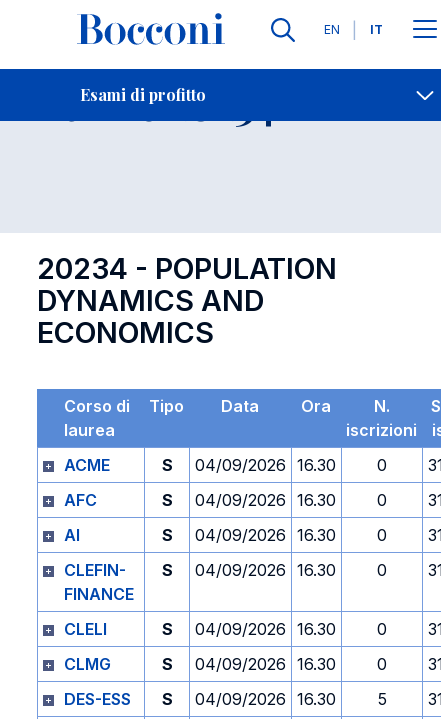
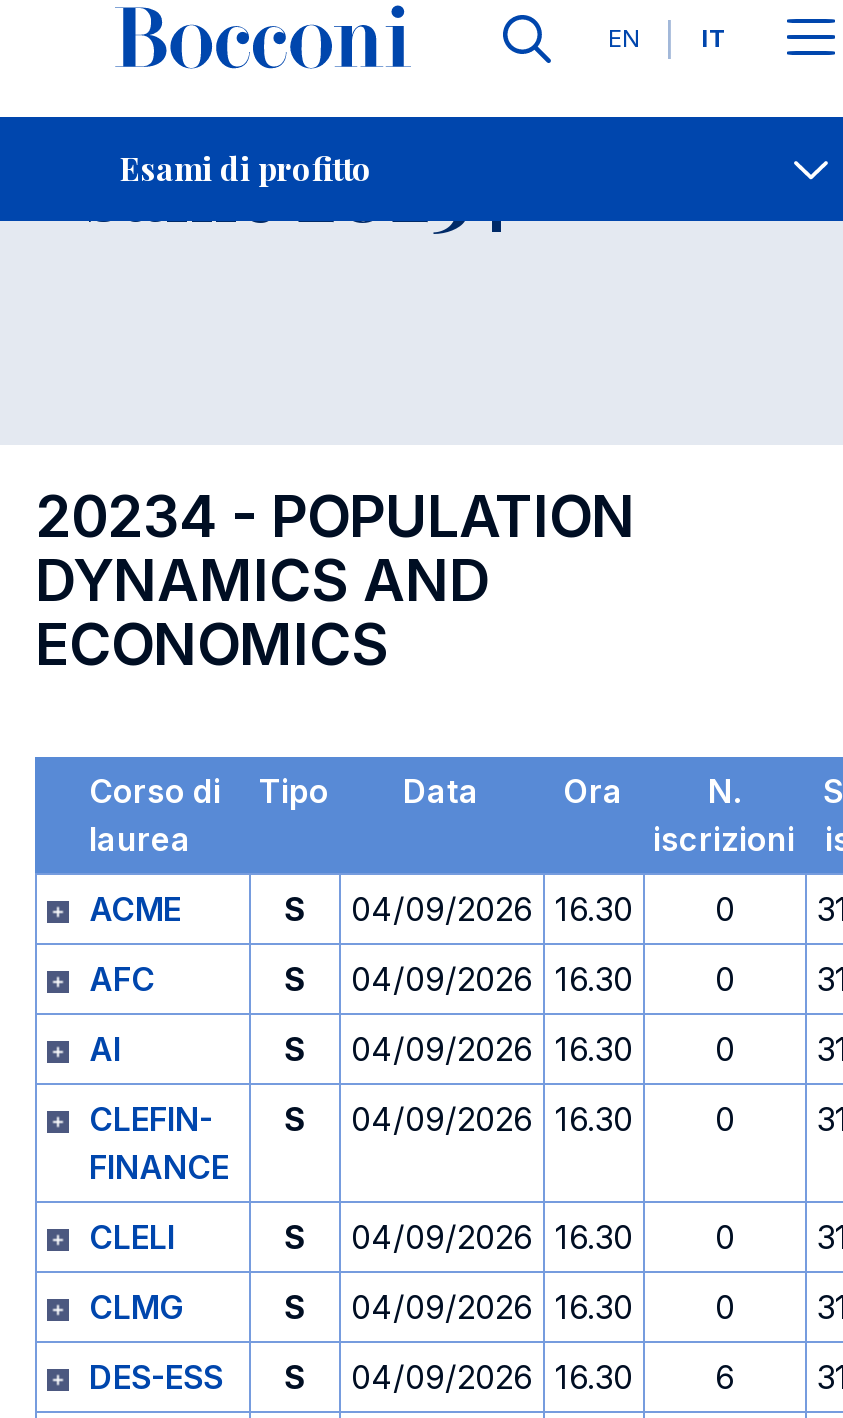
[377,689,386,709] 5 -> [715,1357,735,1397] 6

